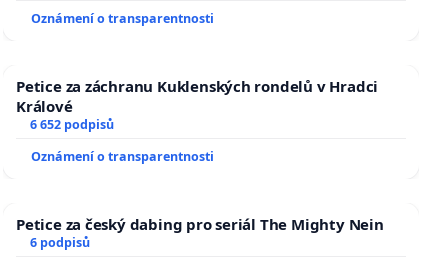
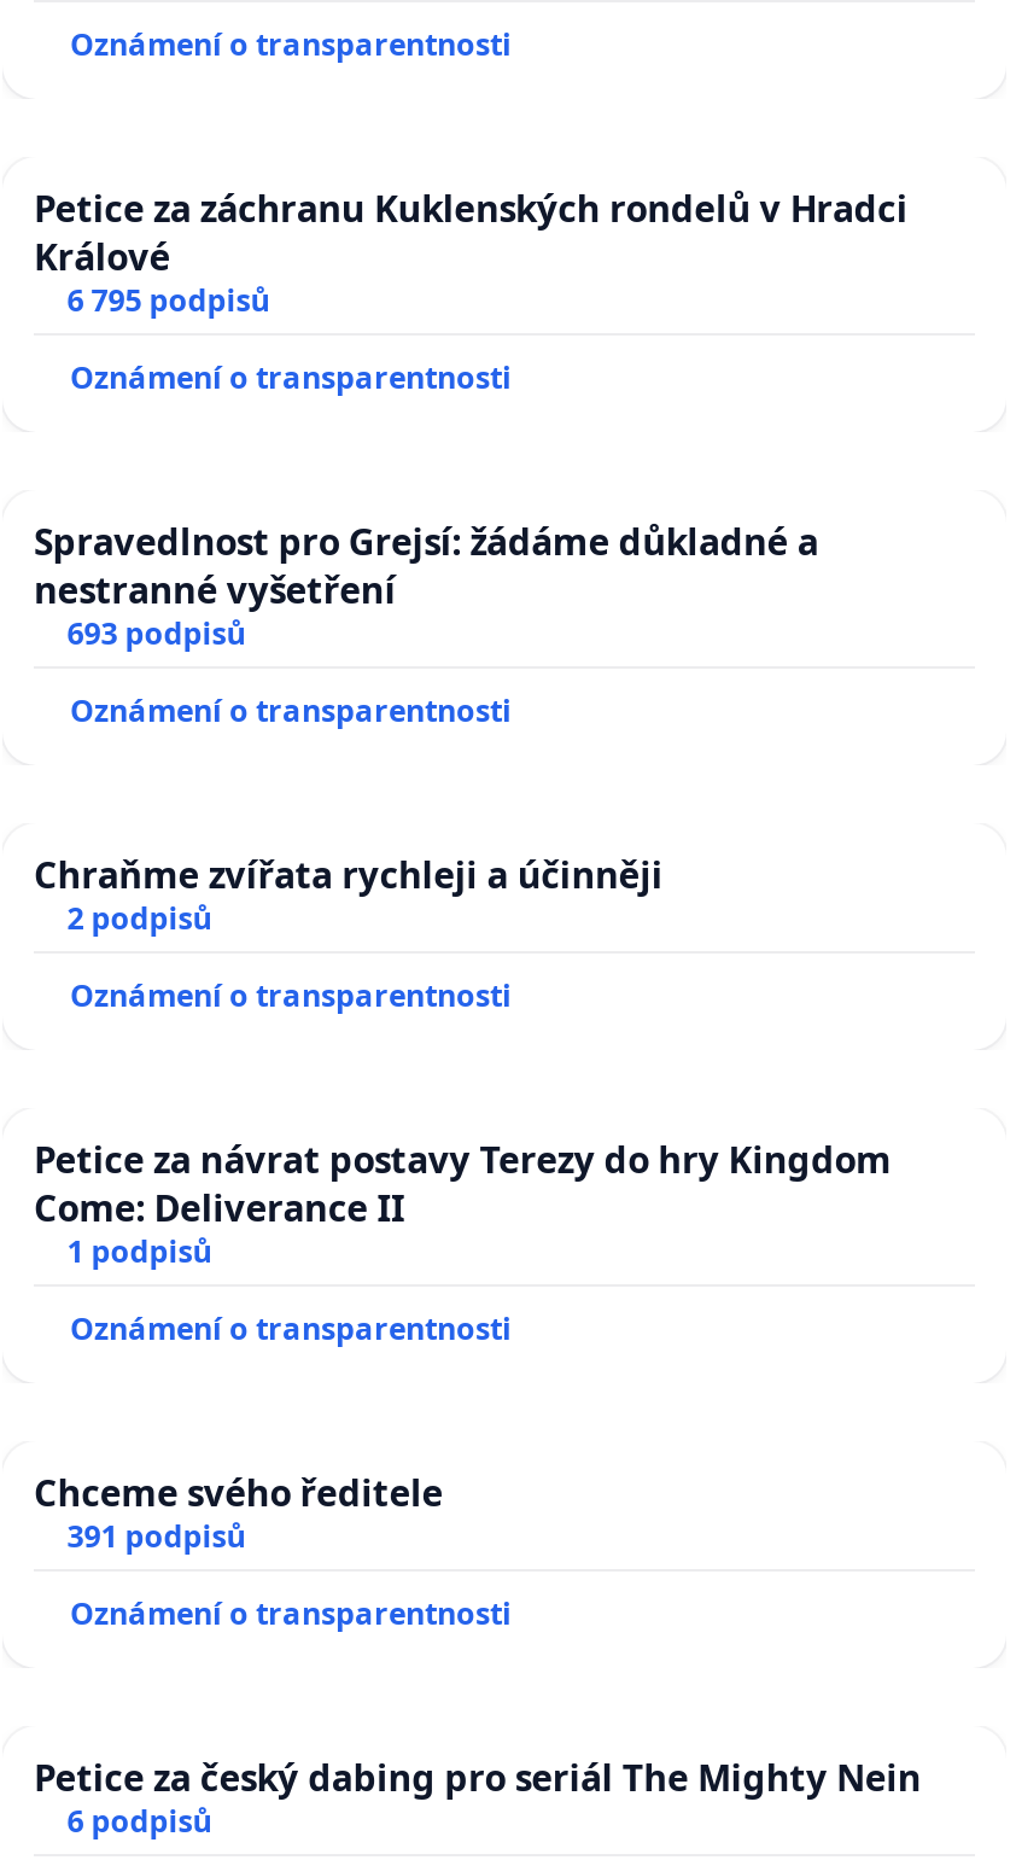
[30,116,114,133] 6 652 podpisů -> [34,281,891,1558] 6 795 podpisů | Oznámení o transparentnosti | Spravedlnost pro Grejsí: žádáme důkladné a | nestranné vyšetření | 693 podpisů | Oznámení o transparentnosti | Chraňme zvířata rychleji a účinněji | 2 podpisů | Oznámení o transparentnosti | Petice za návrat postavy Terezy do hry Kingdom | Come: Deliverance II | 1 podpisů | Oznámení o transparentnosti | Chceme svého ředitele | 391 podpisů

